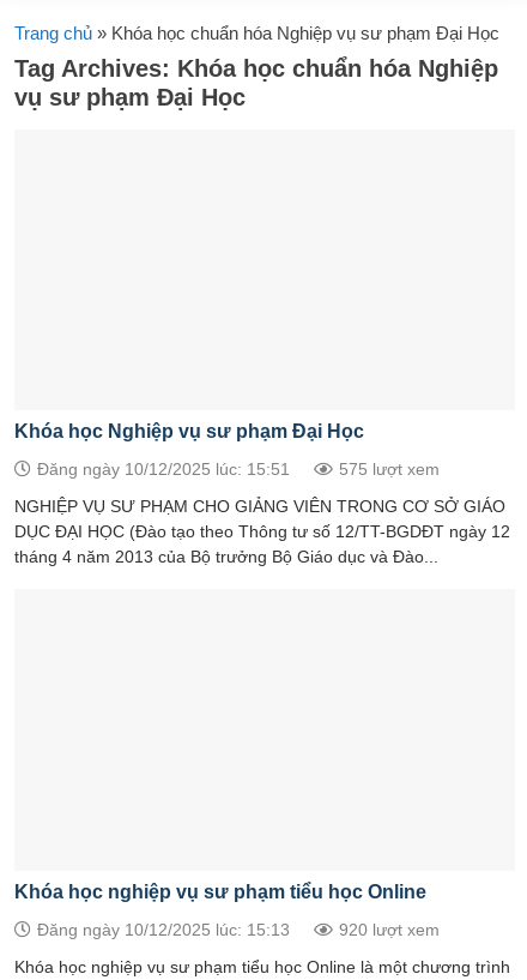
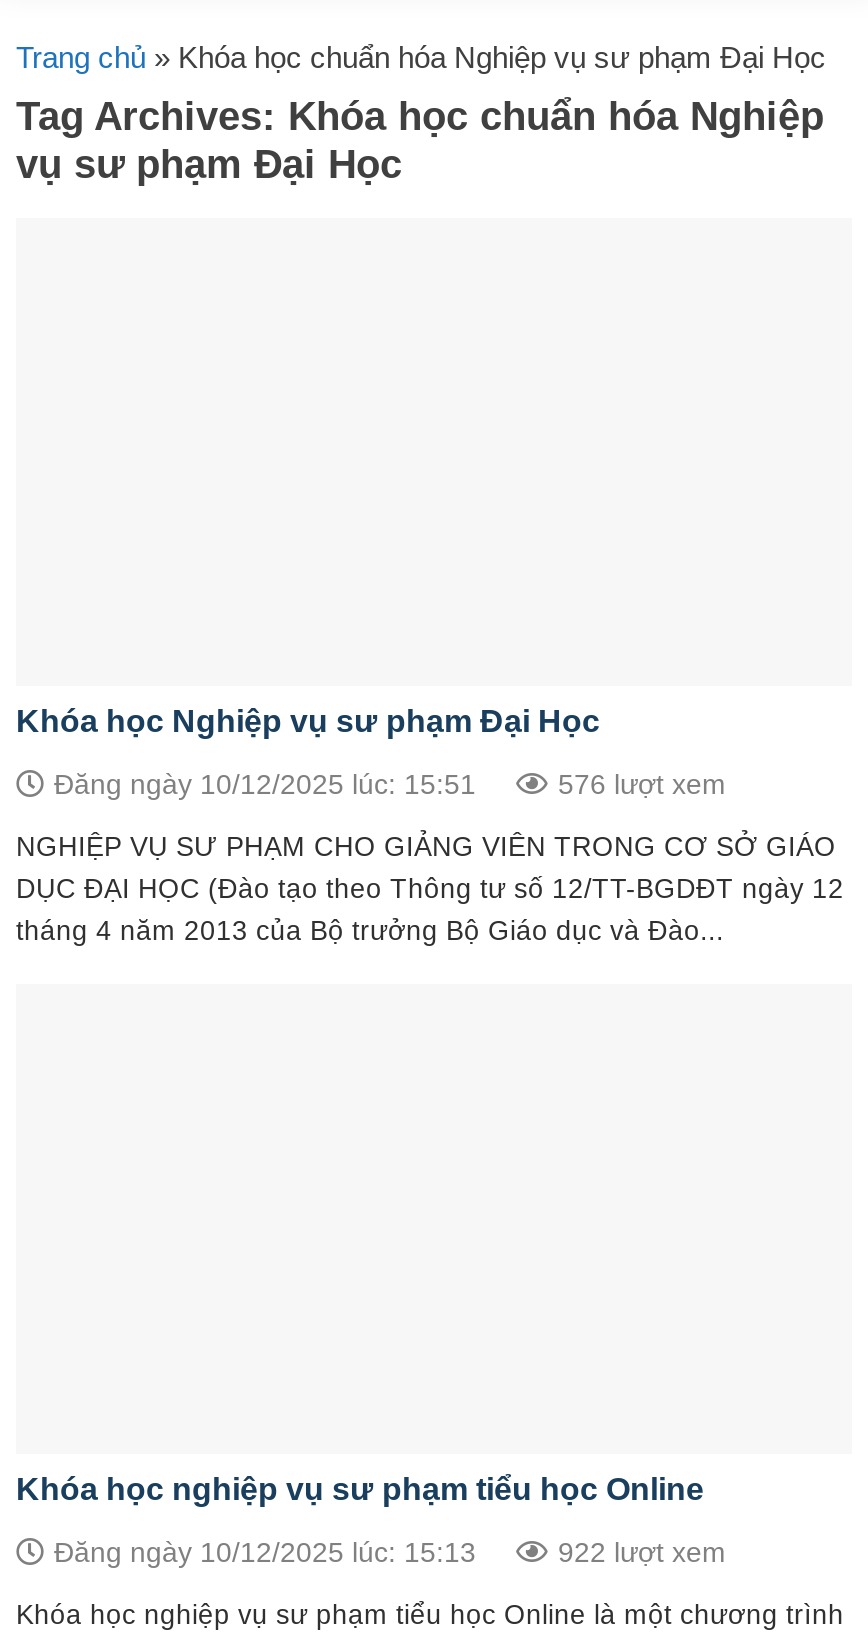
[339,460,440,479] 575 lượt xem -> [558,768,726,800] 576 lượt xem
[339,919,440,939] 920 lượt xem -> [558,1535,726,1567] 922 lượt xem

